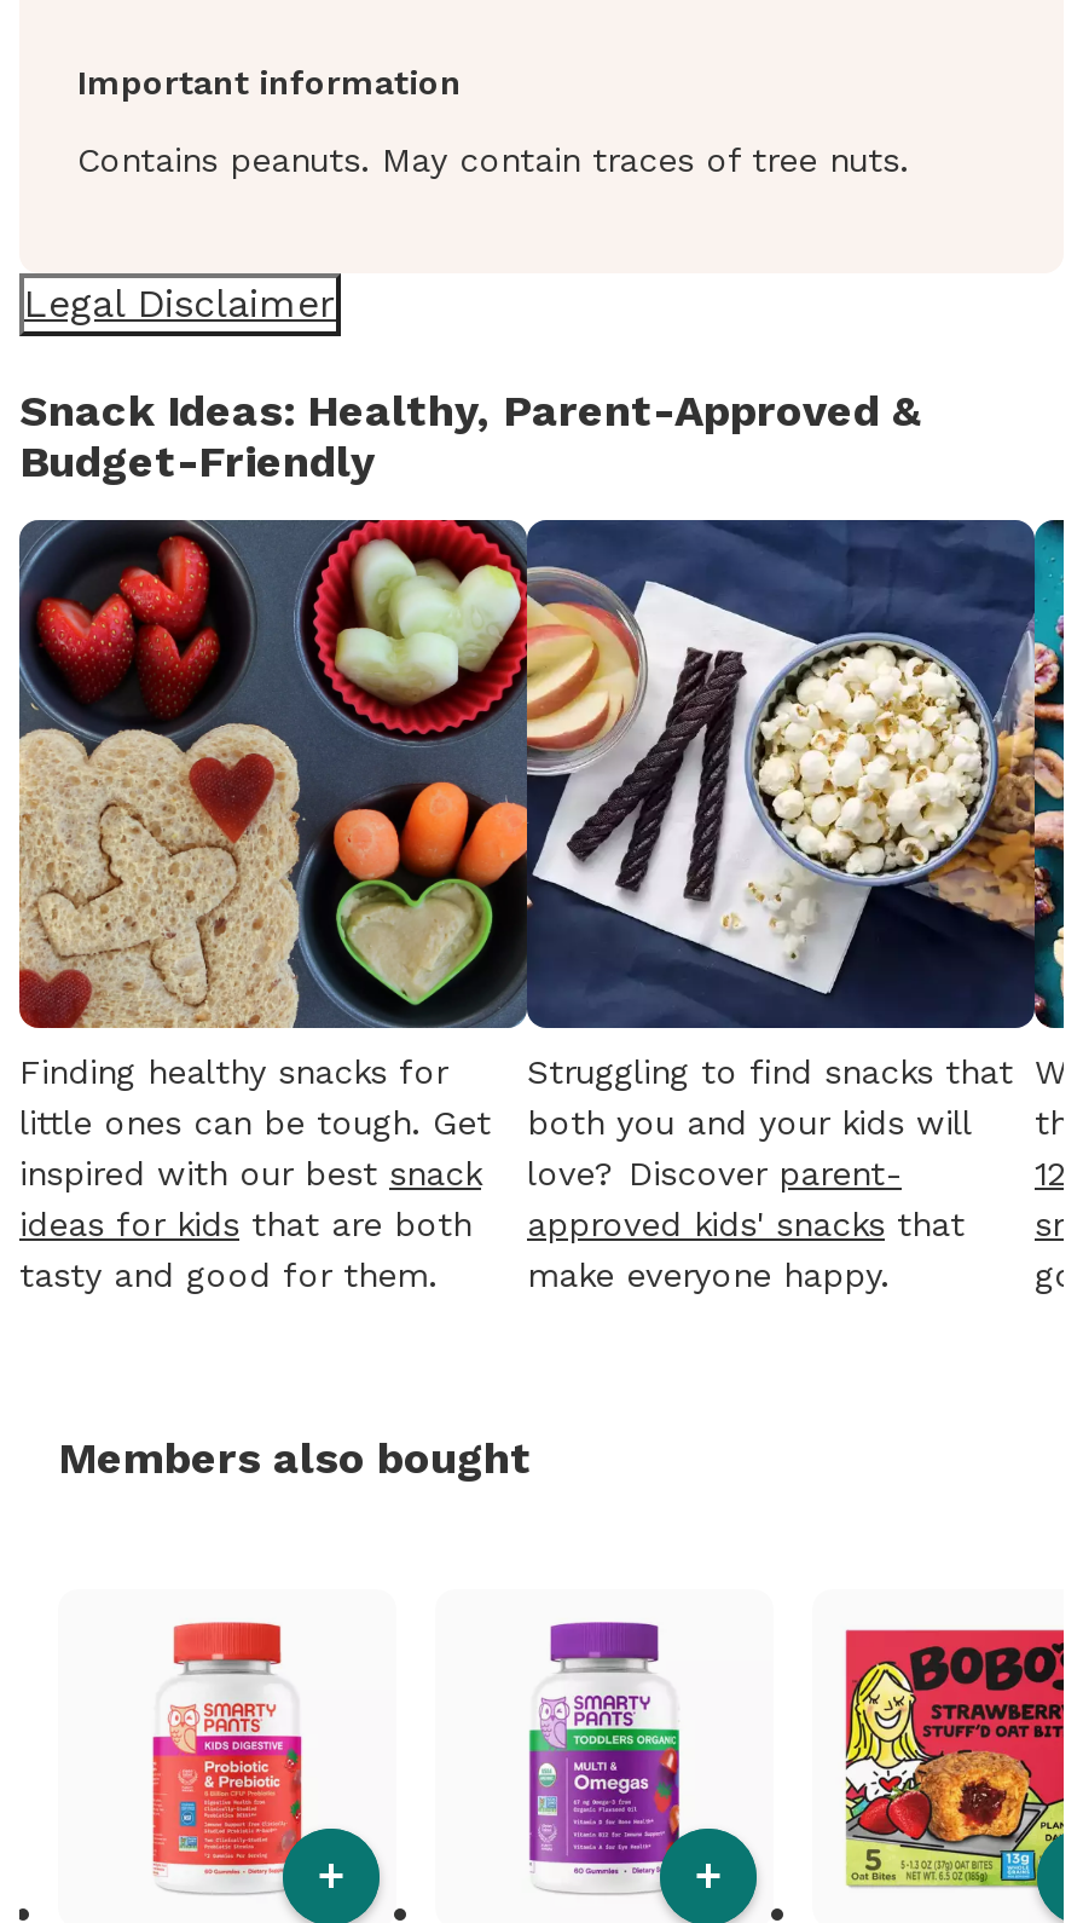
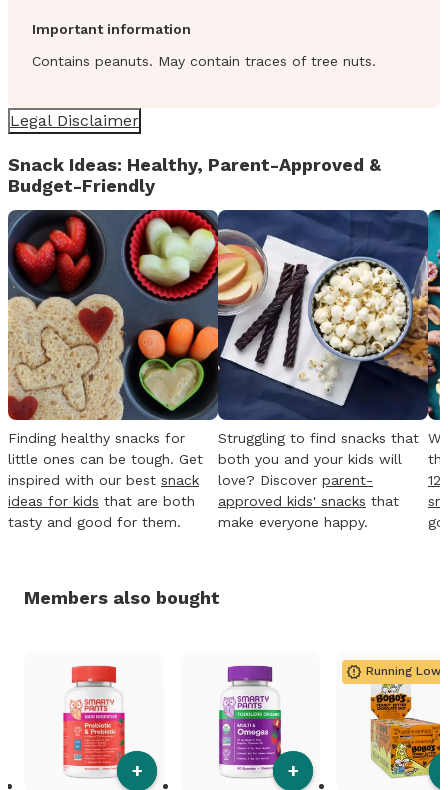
none -> [366,664,441,678] Running Low
[827,1609,1066,1894] [image] -> [341,659,441,779] [image]

